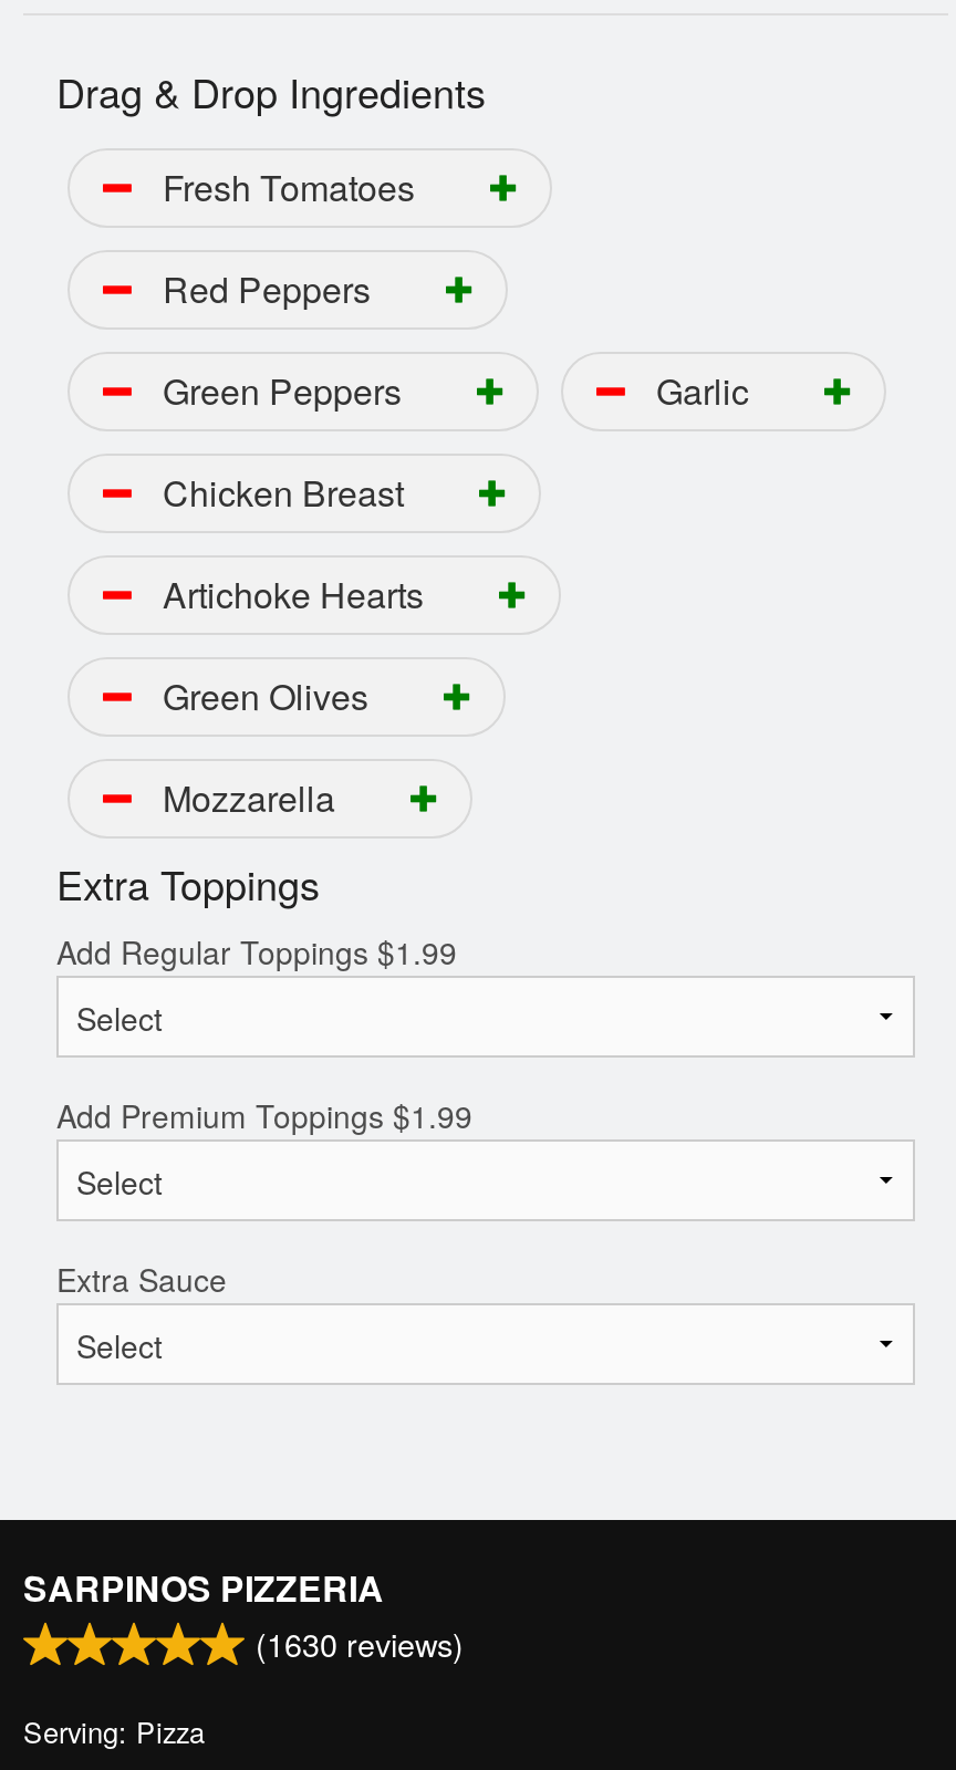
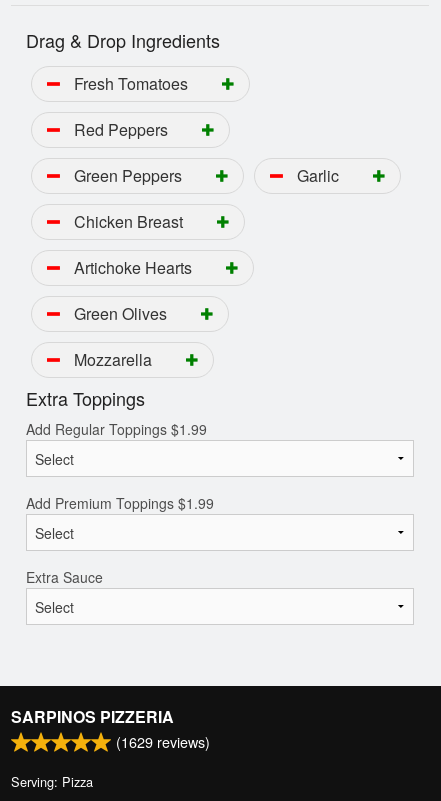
[256,1620,464,1667] (1630 reviews) -> [116,731,210,752] (1629 reviews)

